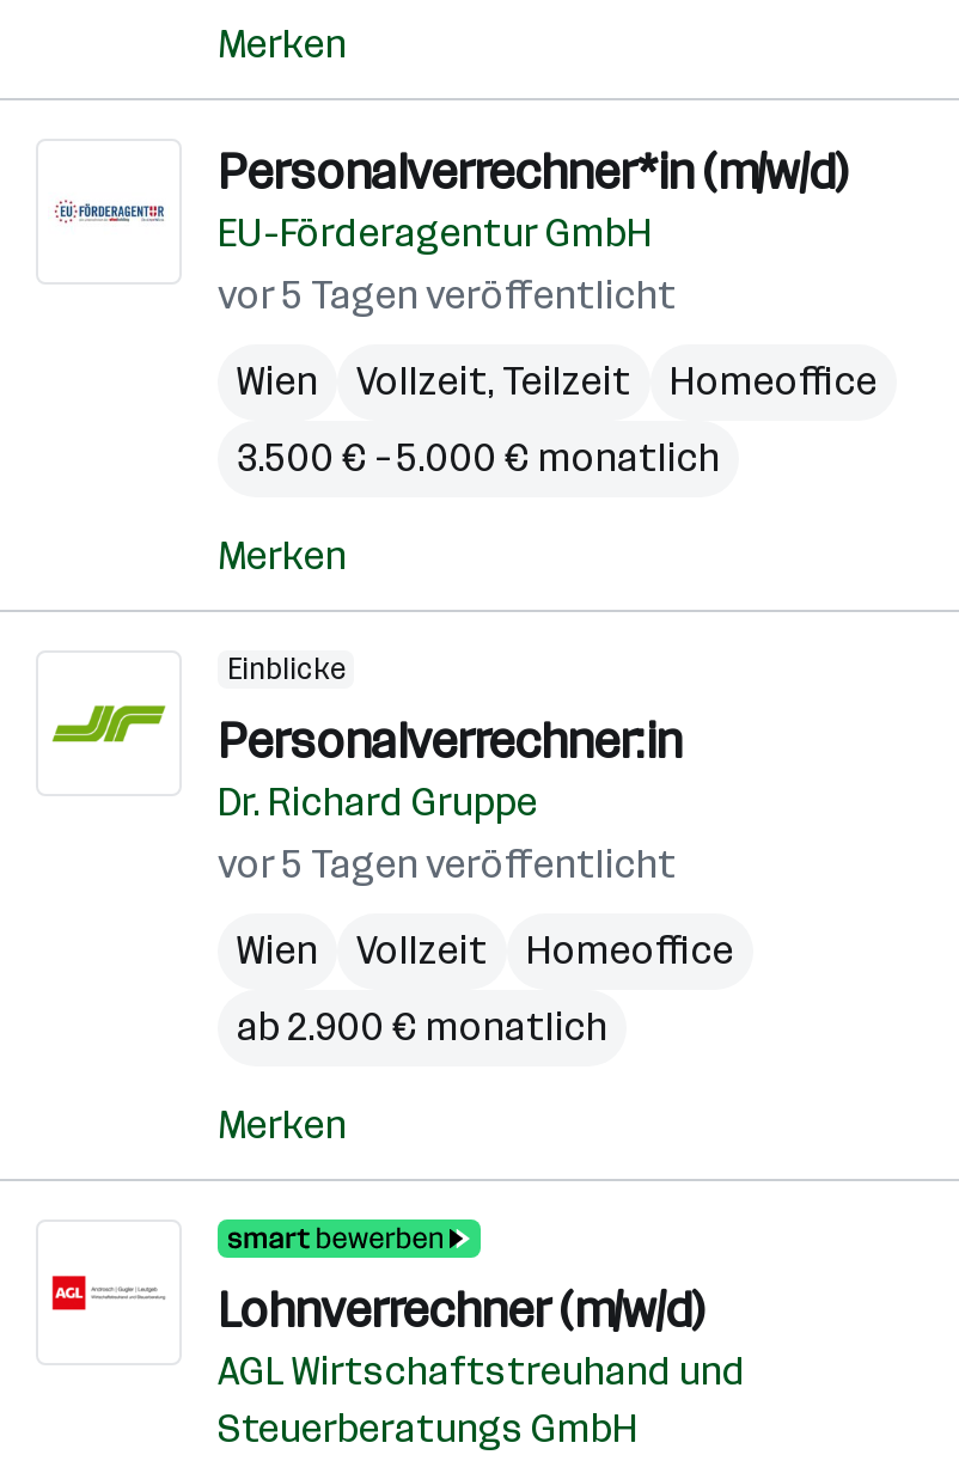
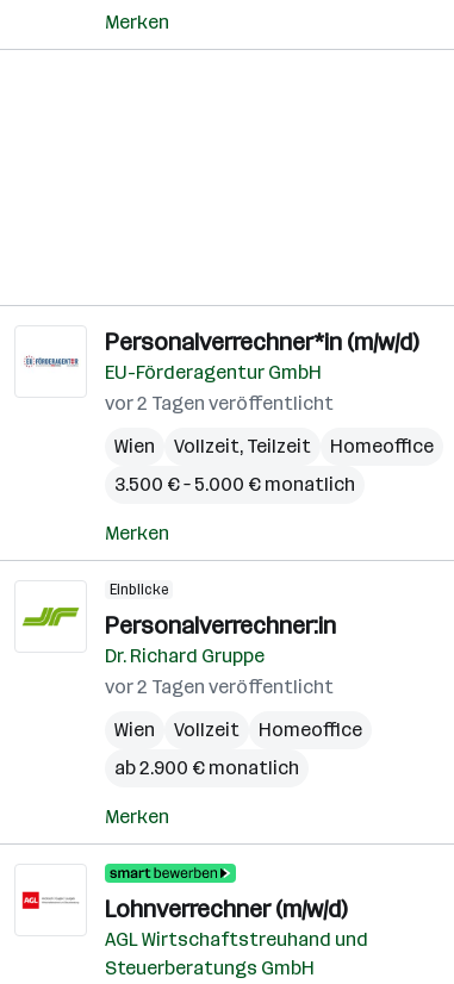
[218,273,677,318] vor 5 Tagen veröffentlicht -> [105,392,334,415] vor 2 Tagen veröffentlicht
[218,842,677,887] vor 5 Tagen veröffentlicht -> [105,675,334,698] vor 2 Tagen veröffentlicht

